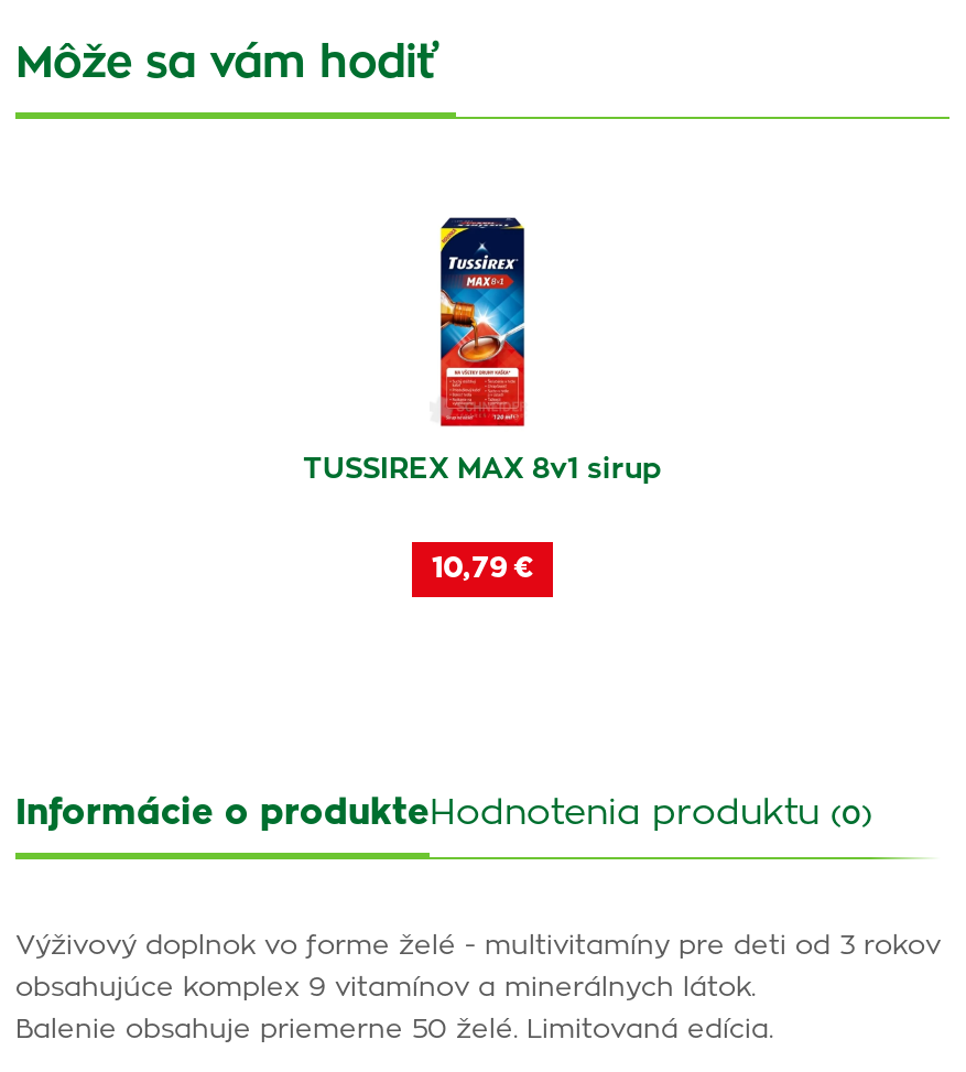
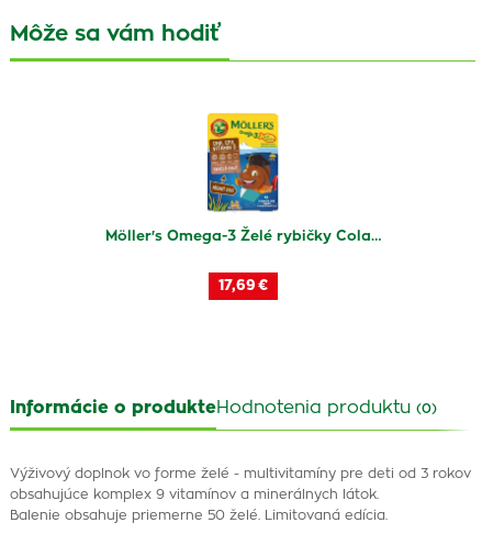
[303,216,662,485] [image] | TUSSIREX MAX 8v1 sirup -> [105,111,380,244] [image] | Möller's Omega-3 Želé rybičky Cola…
[432,555,533,584] 10,79 € -> [218,279,267,293] 17,69 €

